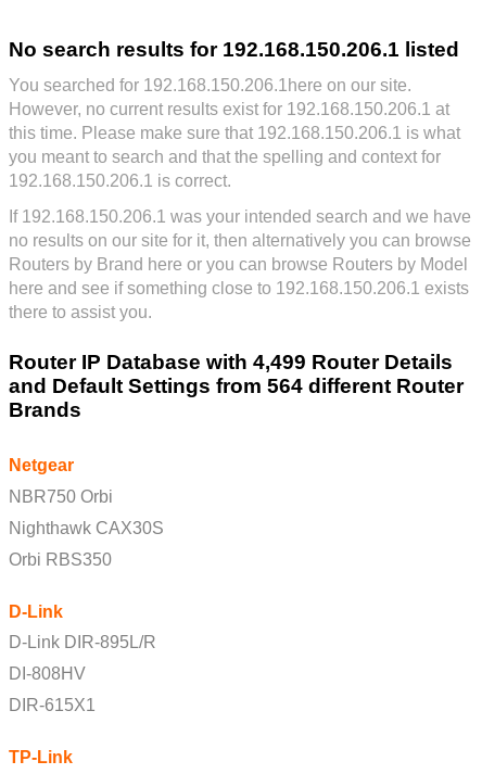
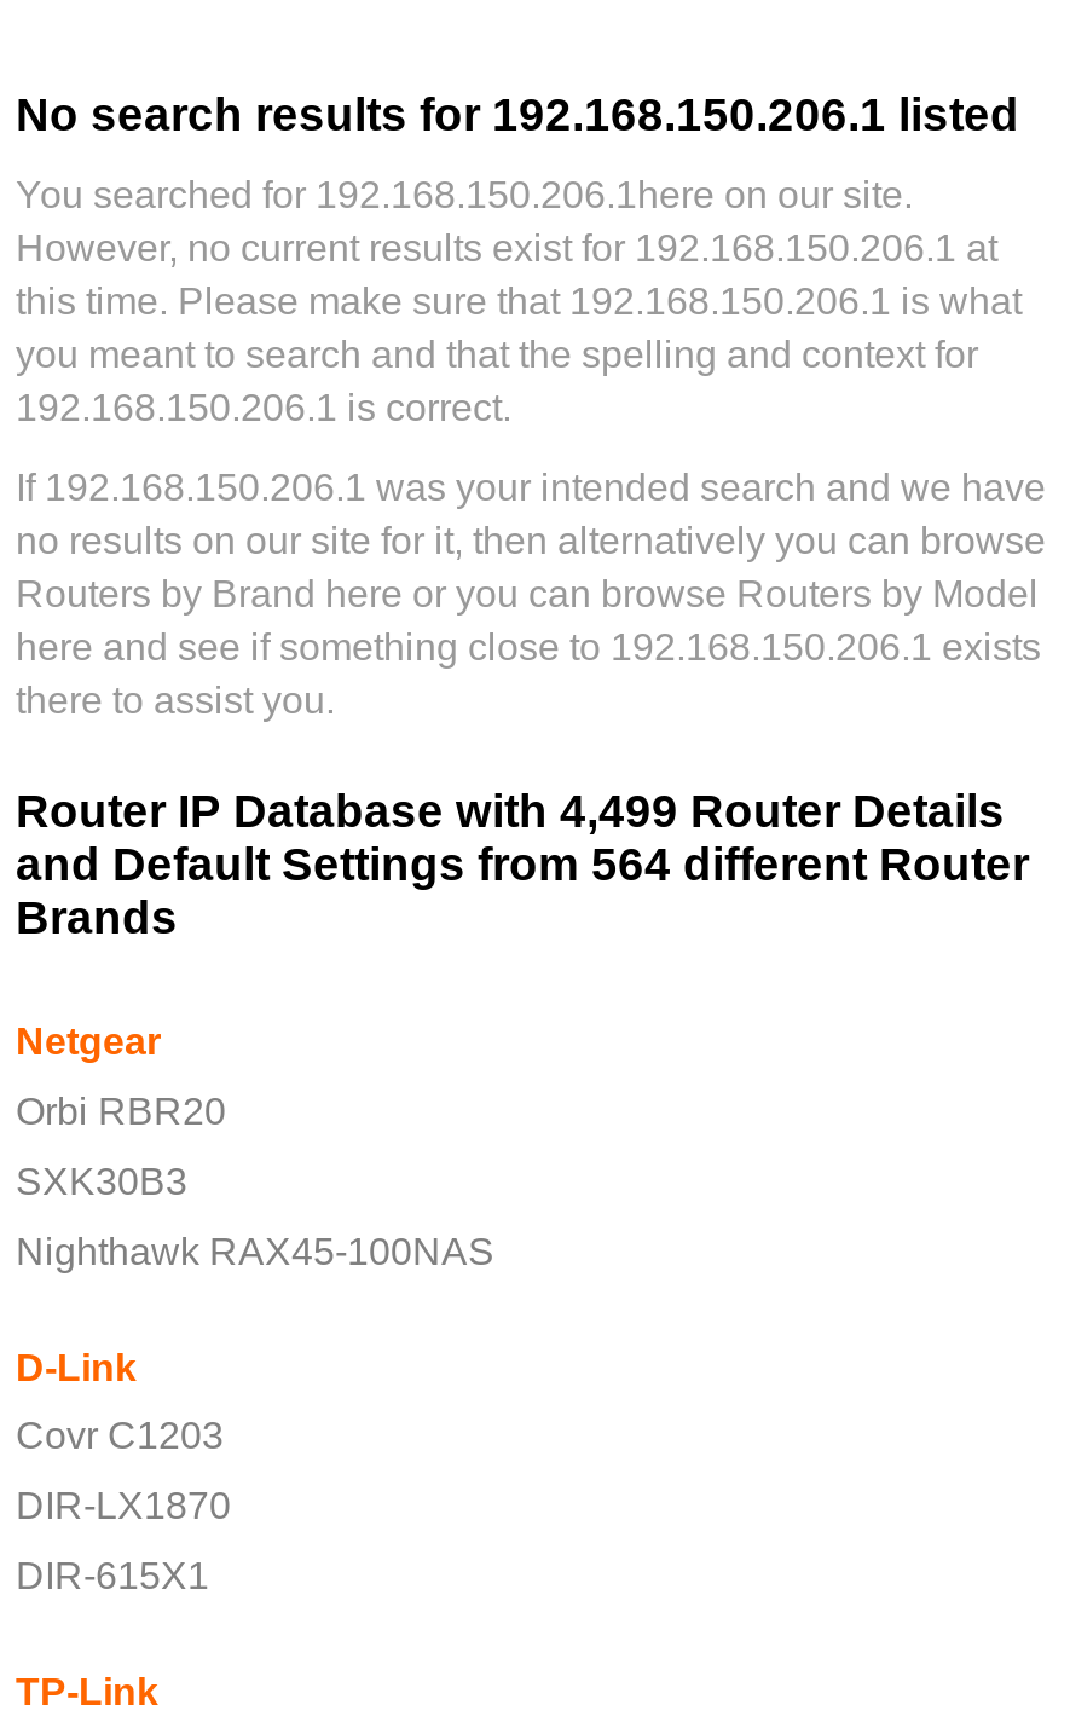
[9,487,113,506] NBR750 Orbi -> [16,1091,226,1132] Orbi RBR20
[9,519,164,537] Nighthawk CAX30S -> [16,1160,187,1201] SXK30B3
[9,550,112,568] Orbi RBS350 -> [16,1230,494,1271] Nighthawk RAX45-100NAS
[9,633,156,652] D-Link DIR-895L/R -> [16,1416,224,1457] Covr C1203
[9,665,86,683] DI-808HV -> [16,1485,231,1527] DIR-LX1870

